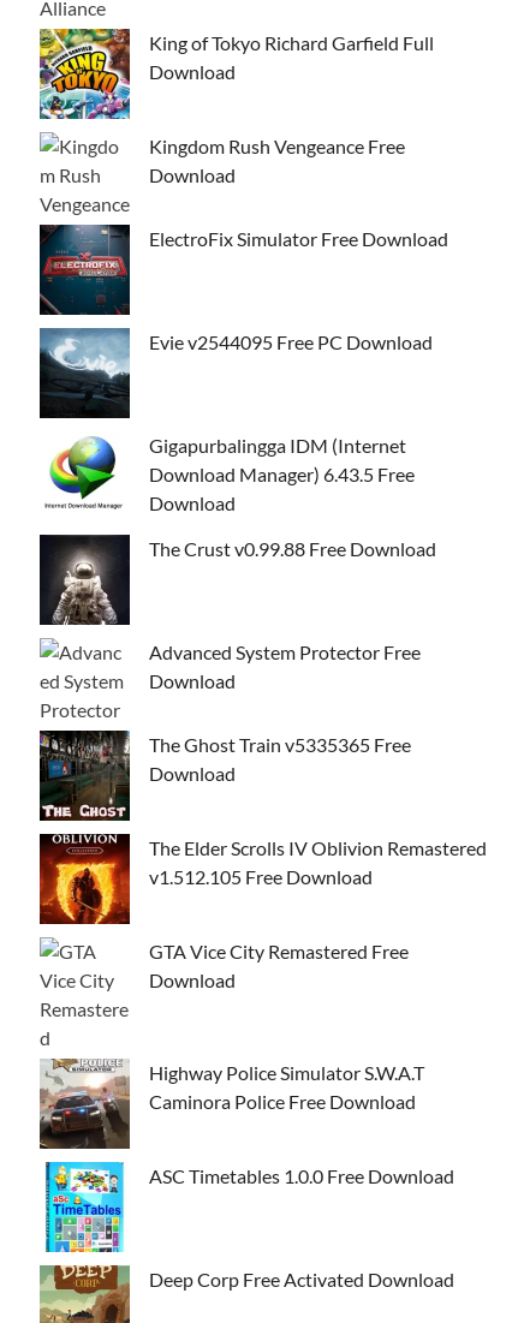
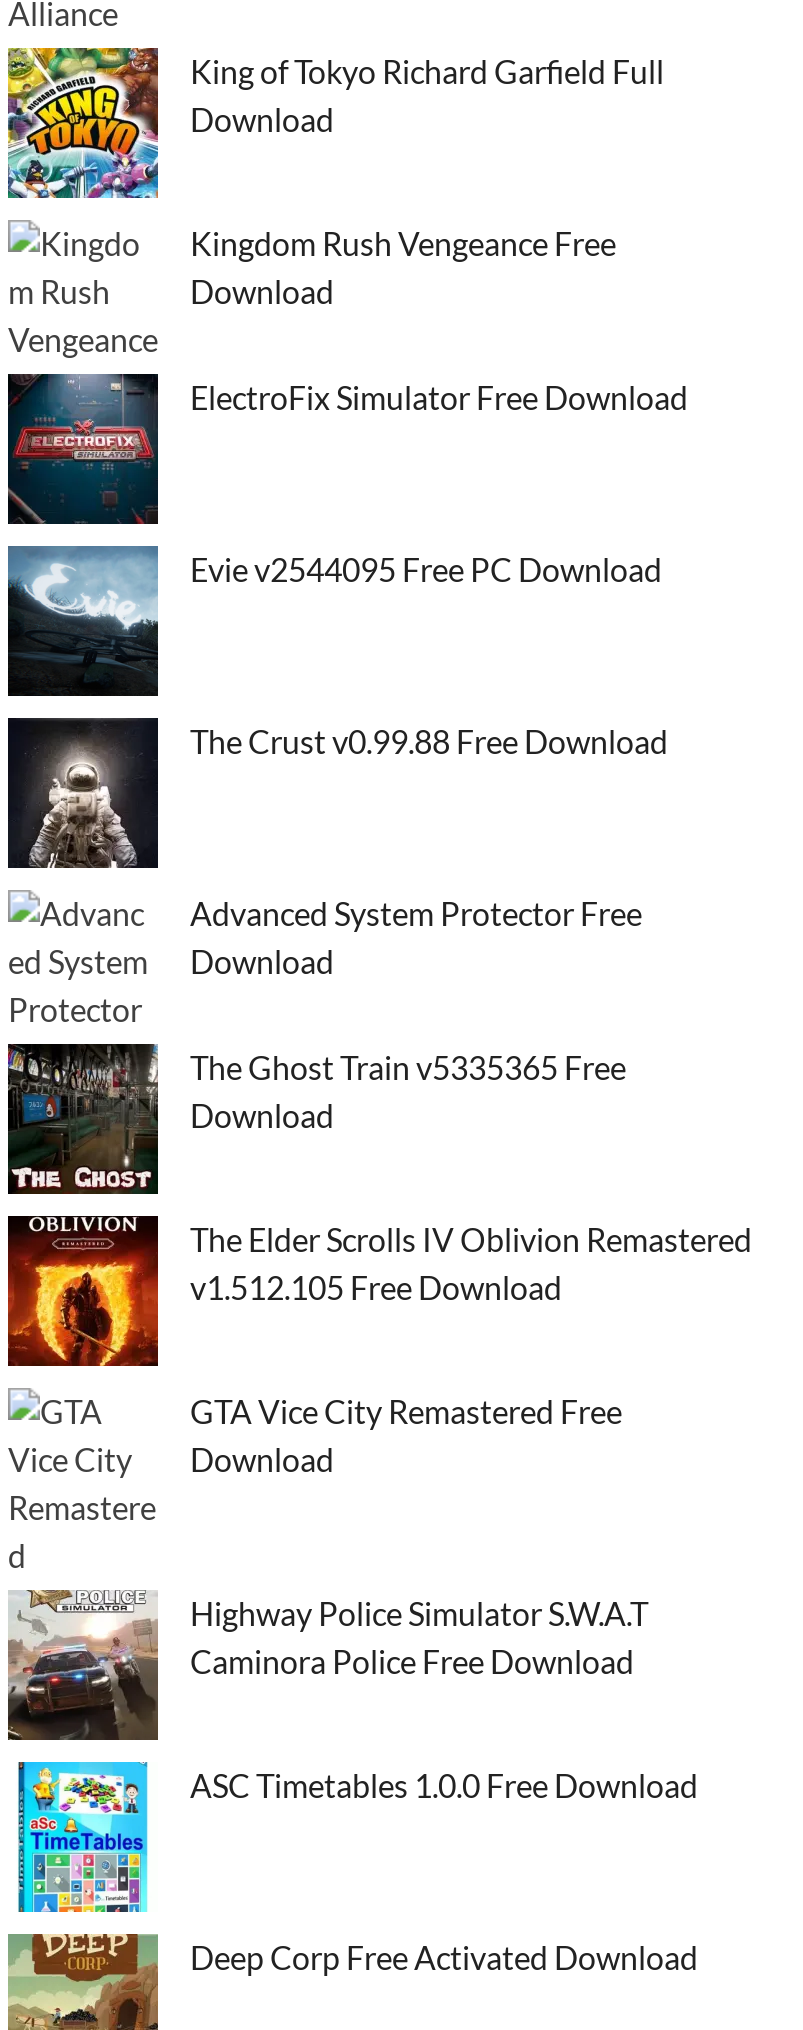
[40,431,415,522] [image] | Gigapurbalingga IDM (Internet | Download Manager) 6.43.5 Free | Download -> none

